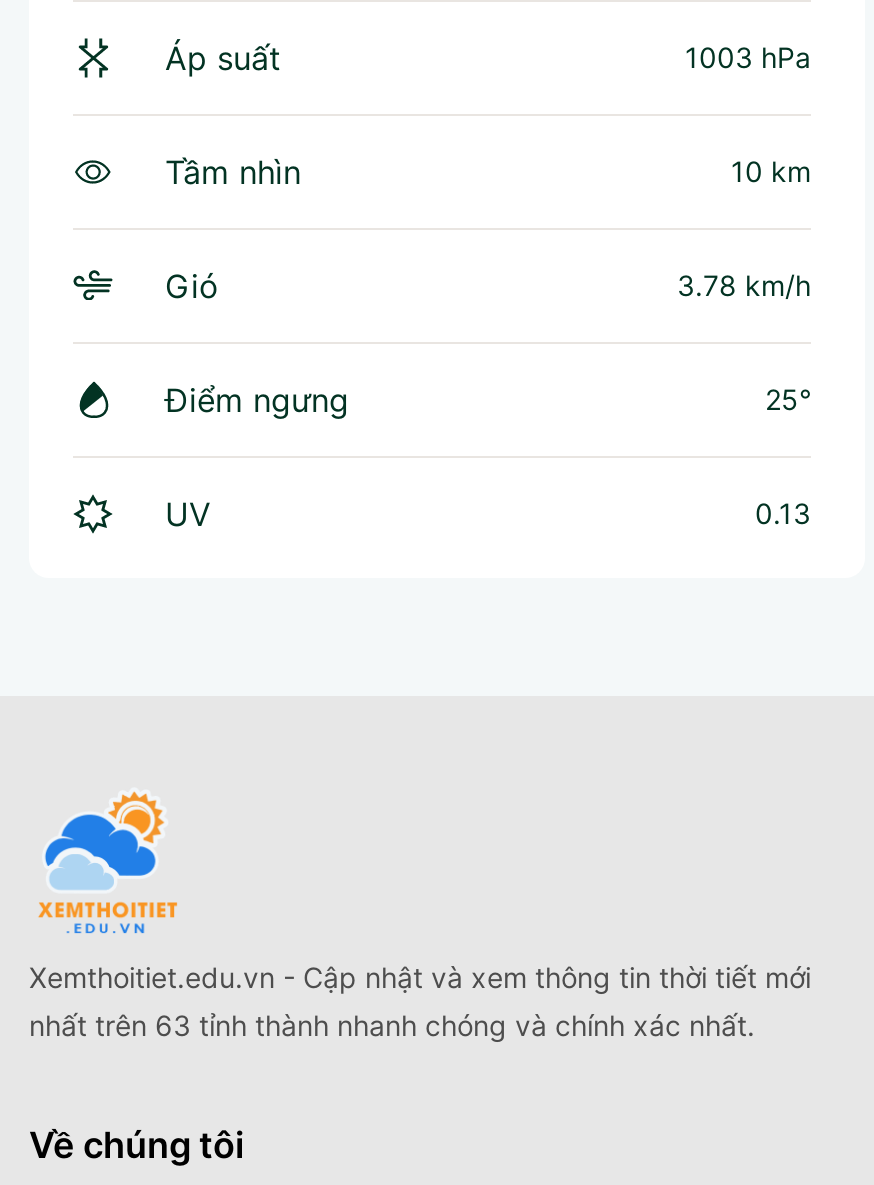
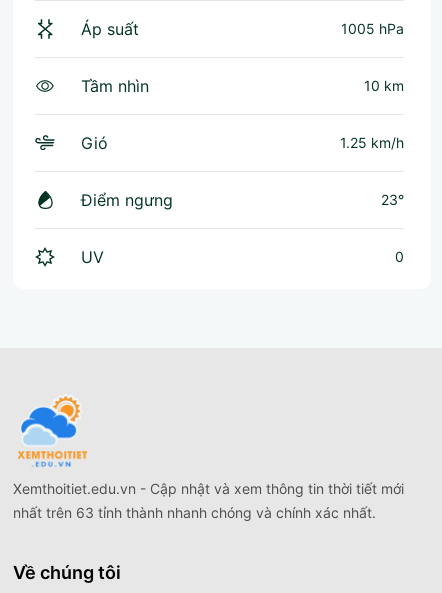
[685,39,811,73] 1003 hPa -> [341,20,404,37] 1005 hPa
[677,267,811,301] 3.78 km/h -> [340,134,404,151] 1.25 km/h
[765,381,811,415] 25° -> [381,191,404,208] 23°
[755,495,811,529] 0.13 -> [395,248,404,265] 0

